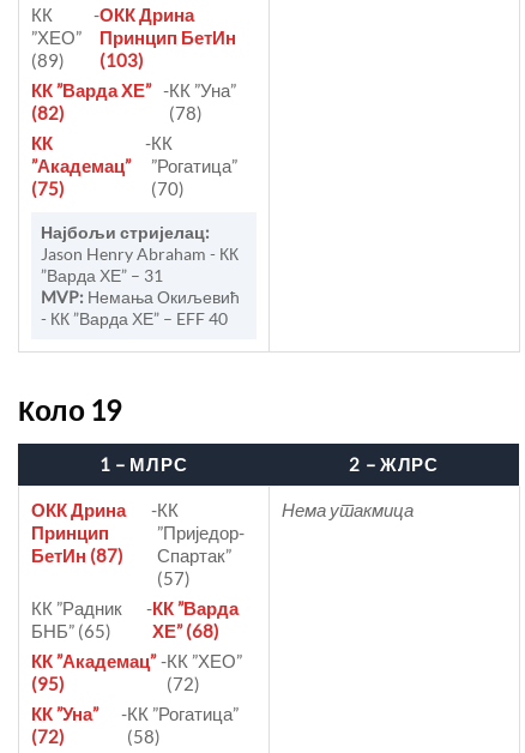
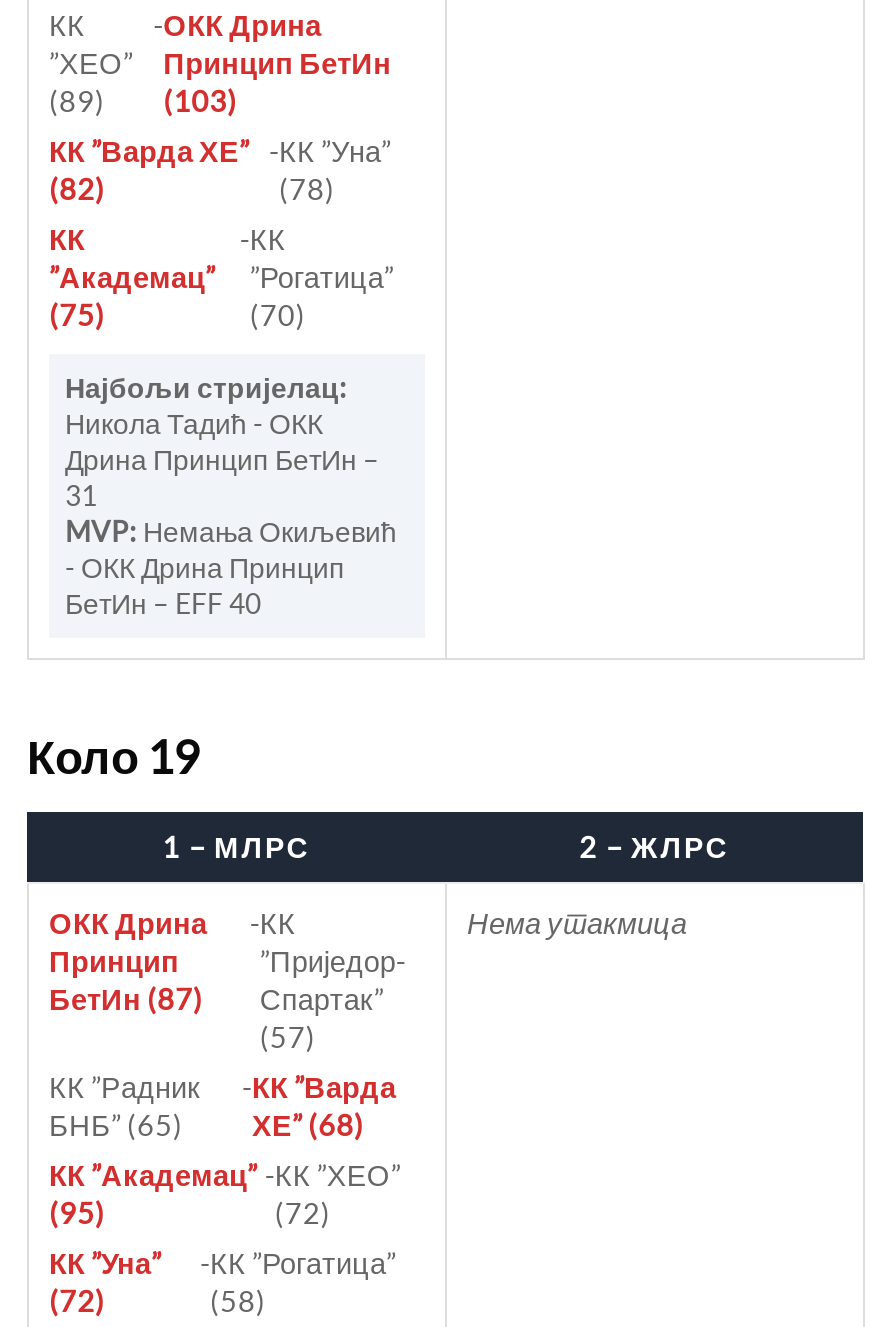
[41,243,239,285] Jason Henry Abraham - КК | ”Варда ХЕ” – 31 -> [65,406,379,512] Никола Тадић - ОКК | Дрина Принцип БетИн – | 31
[41,308,228,329] - КК ”Варда ХЕ” – EFF 40 -> [65,550,345,620] - ОКК Дрина Принцип | БетИн – EFF 40

